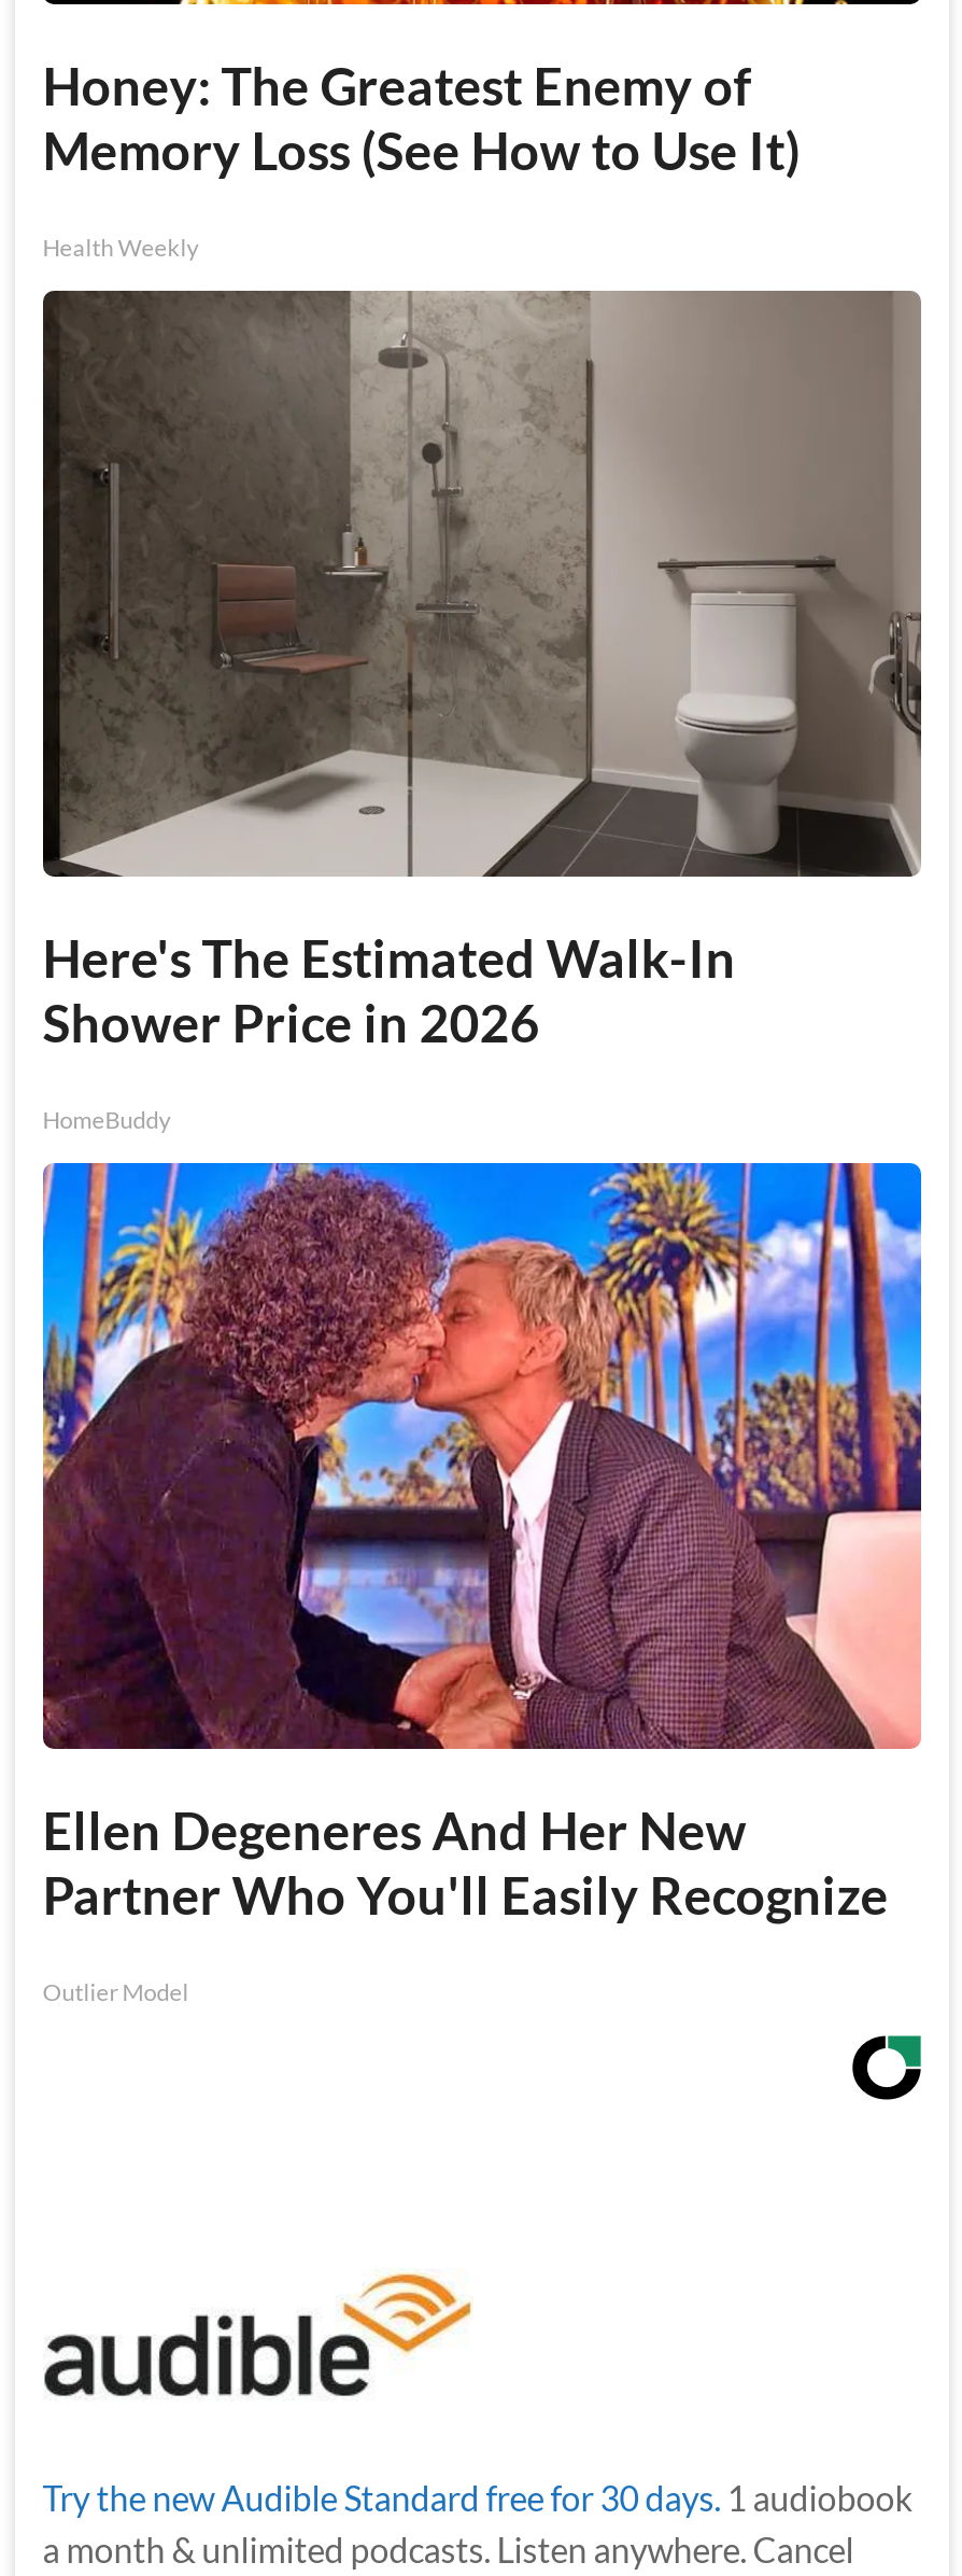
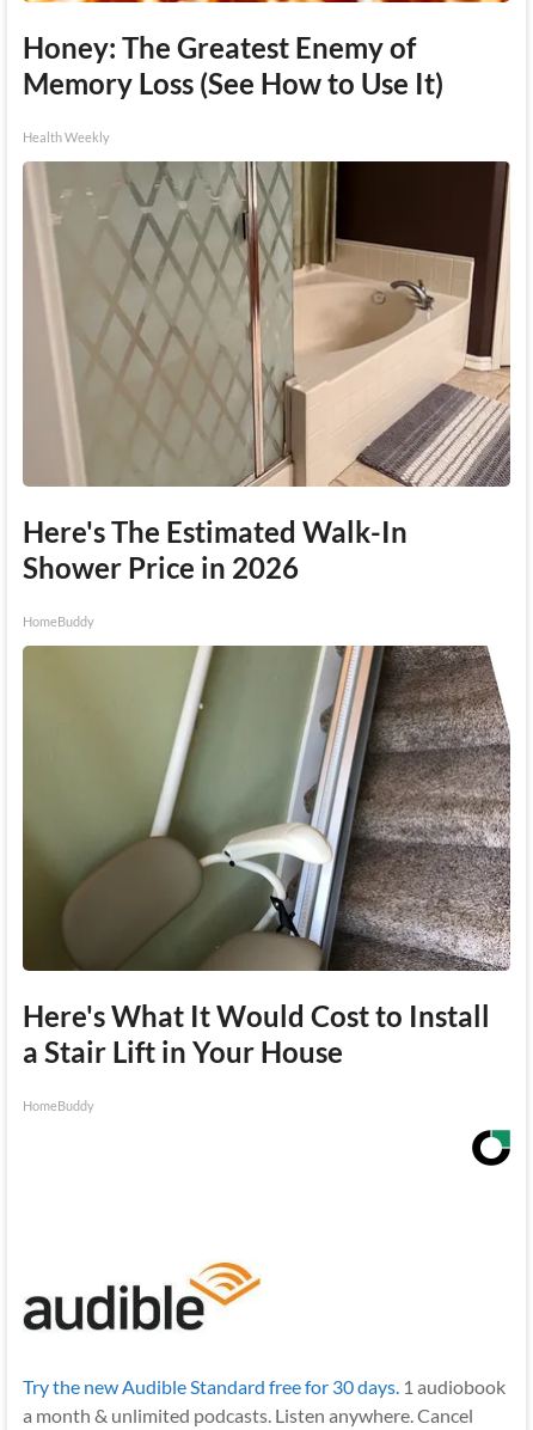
[43,289,923,879] [image] -> [24,161,511,487] [image]
[41,1161,923,1926] [image] | Ellen Degeneres And Her New | Partner Who You'll Easily Recognize -> [22,644,511,1069] [image] | Here's What It Would Cost to Install | a Stair Lift in Your House
[43,1978,189,2006] Outlier Model -> [22,1098,94,1113] HomeBuddy

